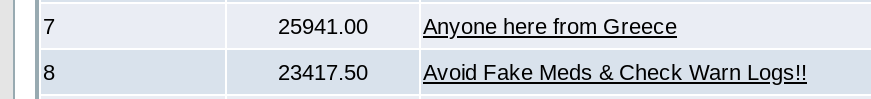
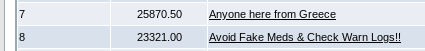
[278,14,368,38] 25941.00 -> [136,8,181,20] 25870.50
[278,60,368,84] 23417.50 -> [136,31,181,43] 23321.00

